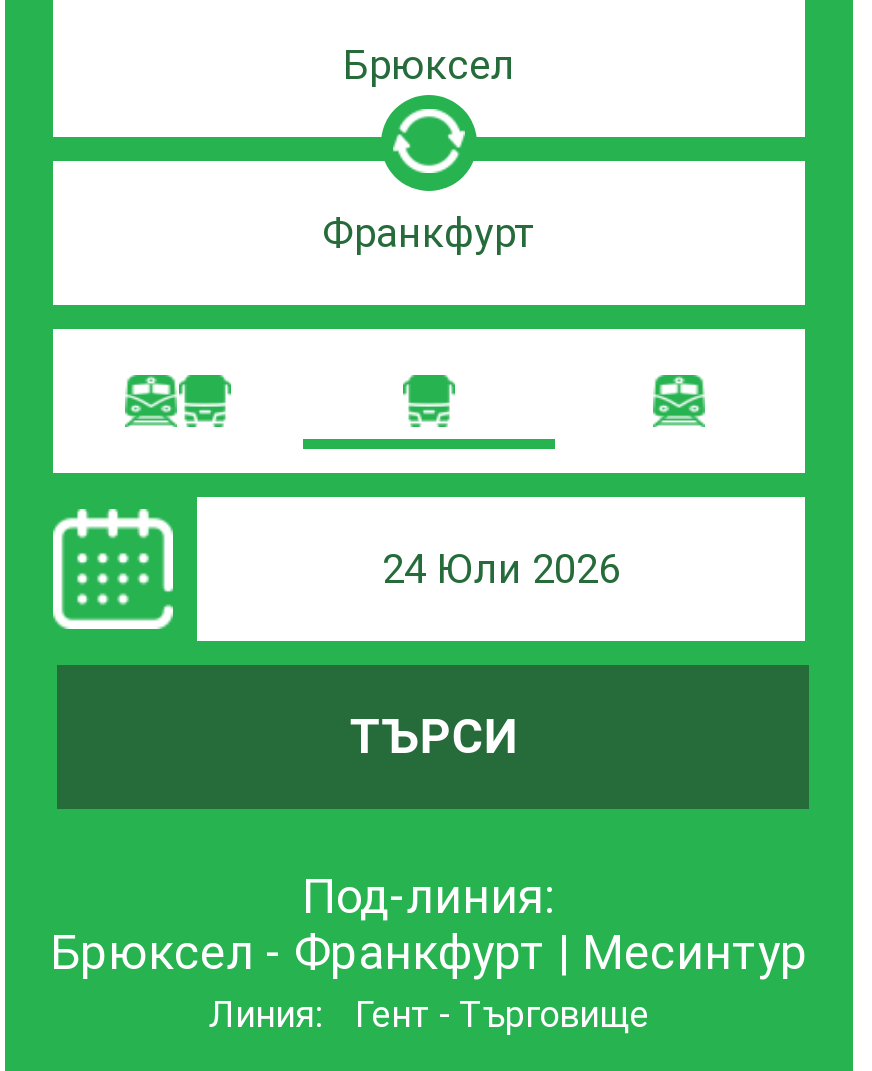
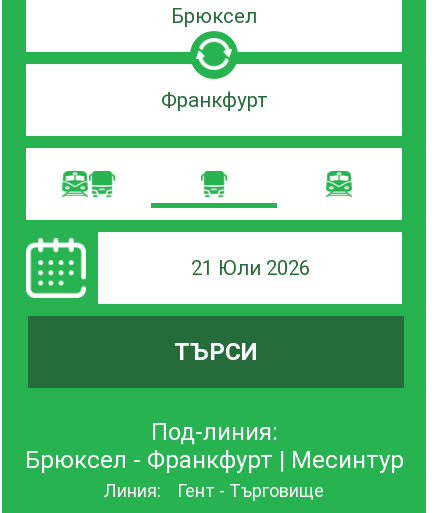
[382,545,620,593] 24 Юли 2026 -> [190,256,309,280] 21 Юли 2026

